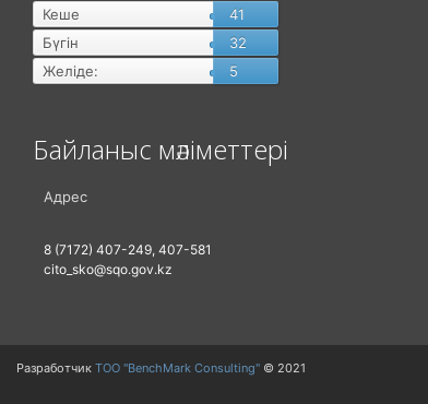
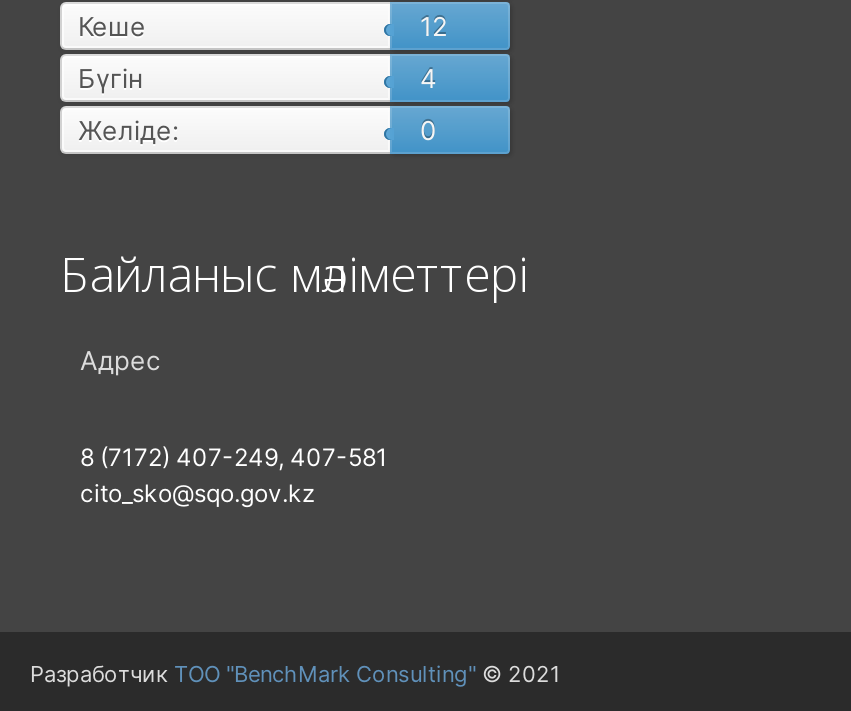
[229,5,245,23] 41 -> [420,10,448,42] 12
[229,34,247,51] 32 -> [420,62,436,94] 4
[229,62,238,80] 5 -> [420,114,436,146] 0

